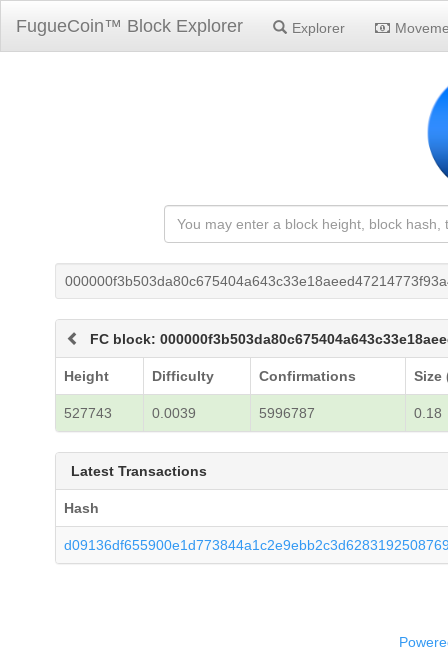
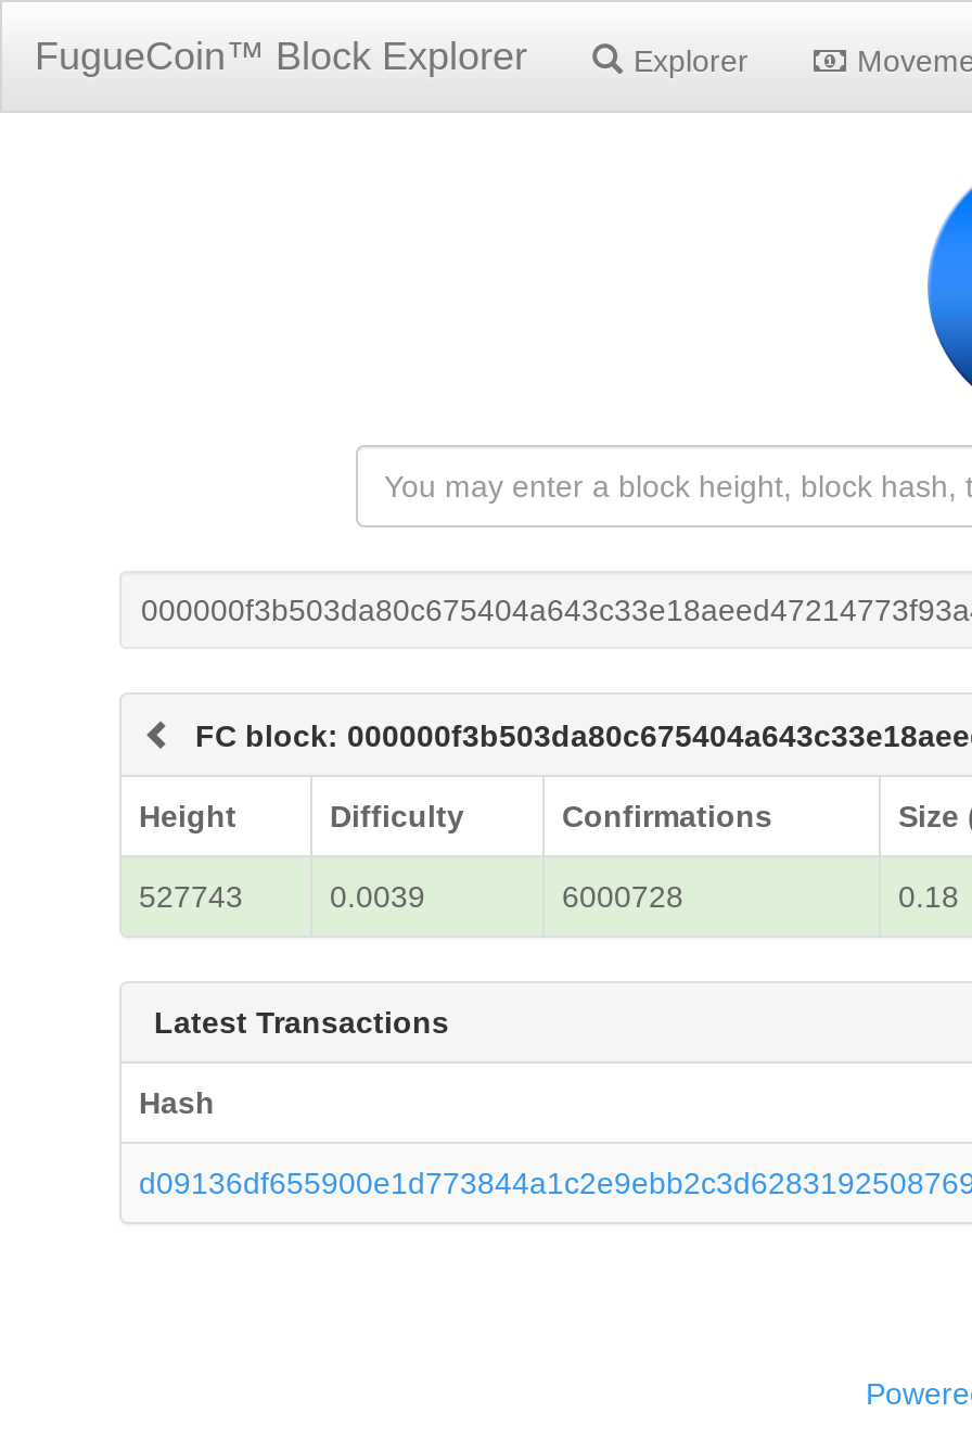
[259,405,315,421] 5996787 -> [562,879,683,914] 6000728

